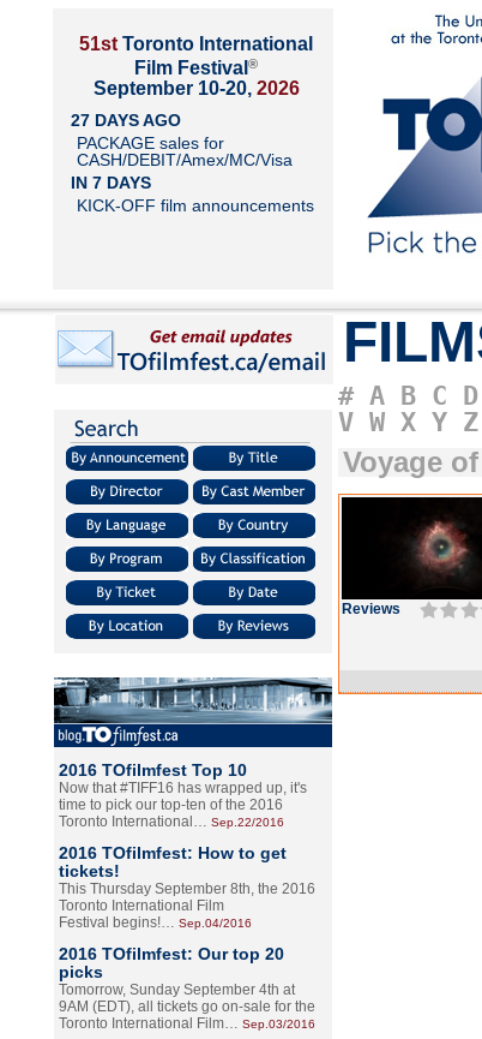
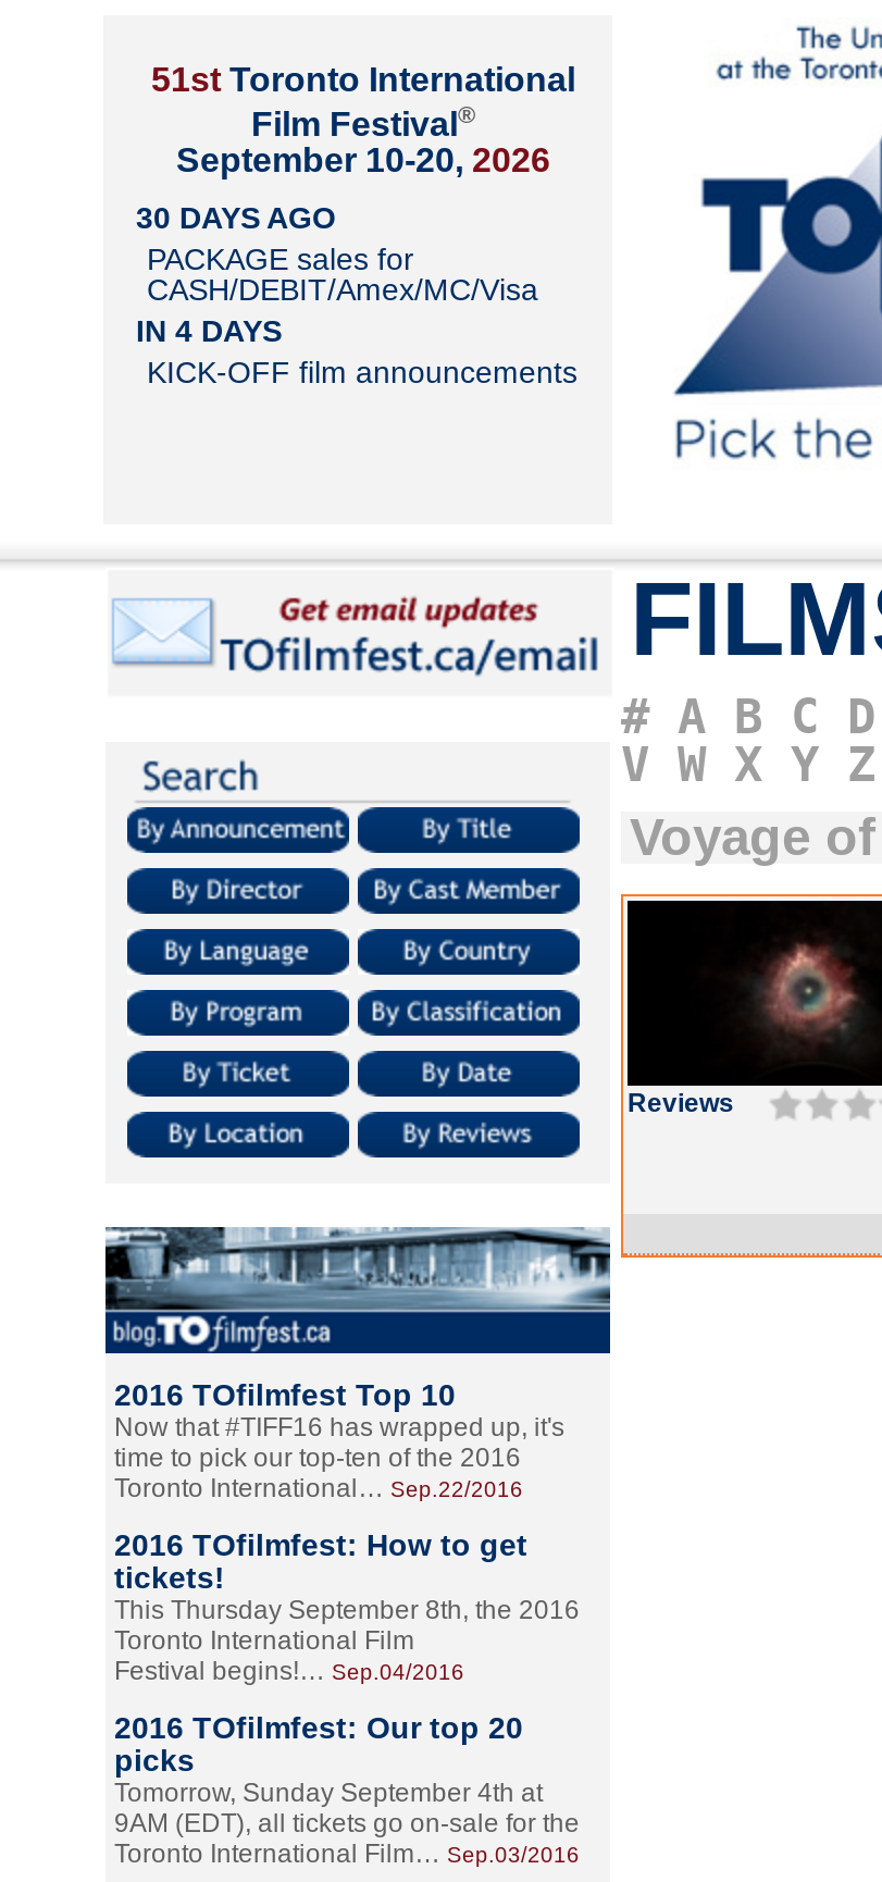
[71,110,181,130] 27 DAYS AGO -> [136,200,336,235] 30 DAYS AGO
[71,173,151,192] IN 7 DAYS -> [136,313,282,348] IN 4 DAYS

